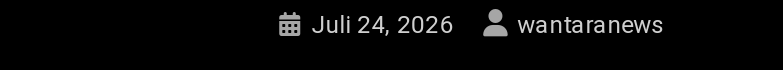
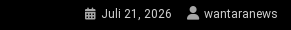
[311,11,453,39] Juli 24, 2026 -> [101,7,172,21] Juli 21, 2026

